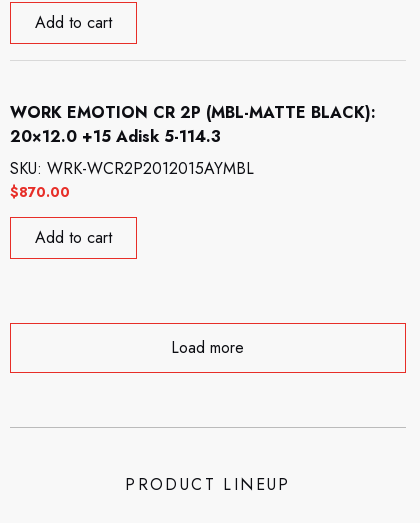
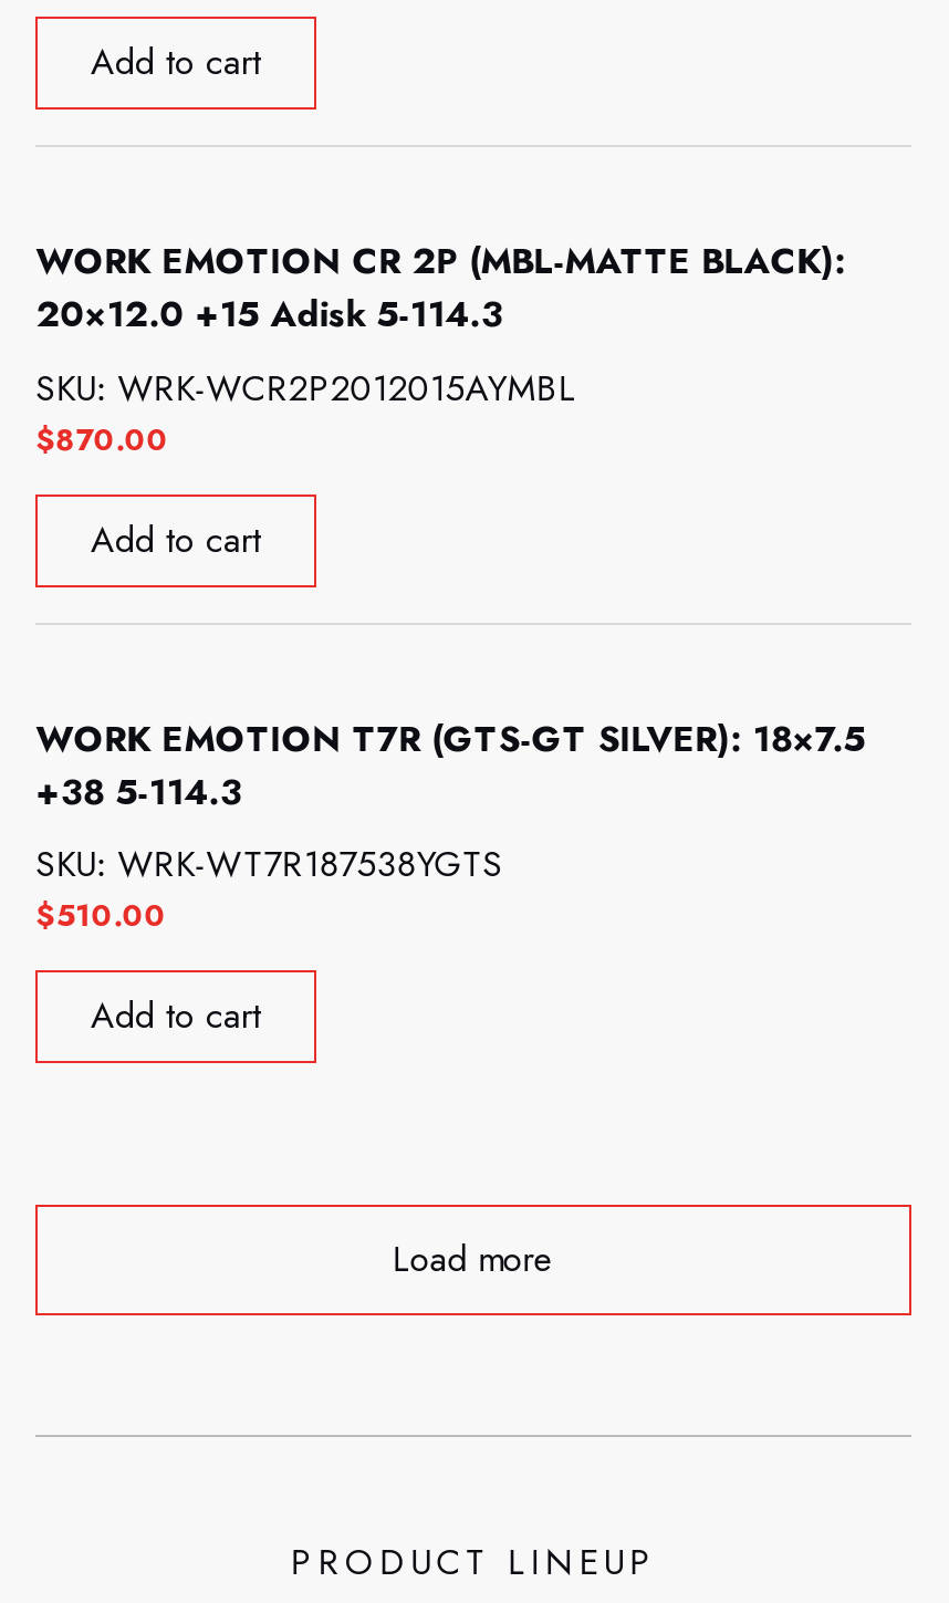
none -> [36,712,865,937] WORK EMOTION T7R (GTS-GT SILVER): 18×7.5 | +38 5-114.3 | $510.00
none -> [36,838,503,1041] SKU: WRK-WT7R187538YGTS | Add to cart

